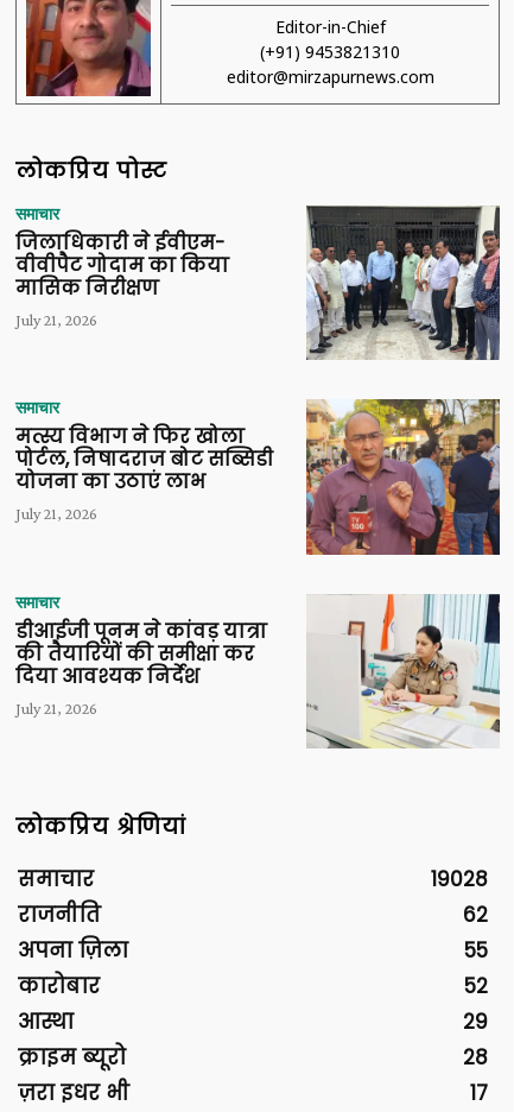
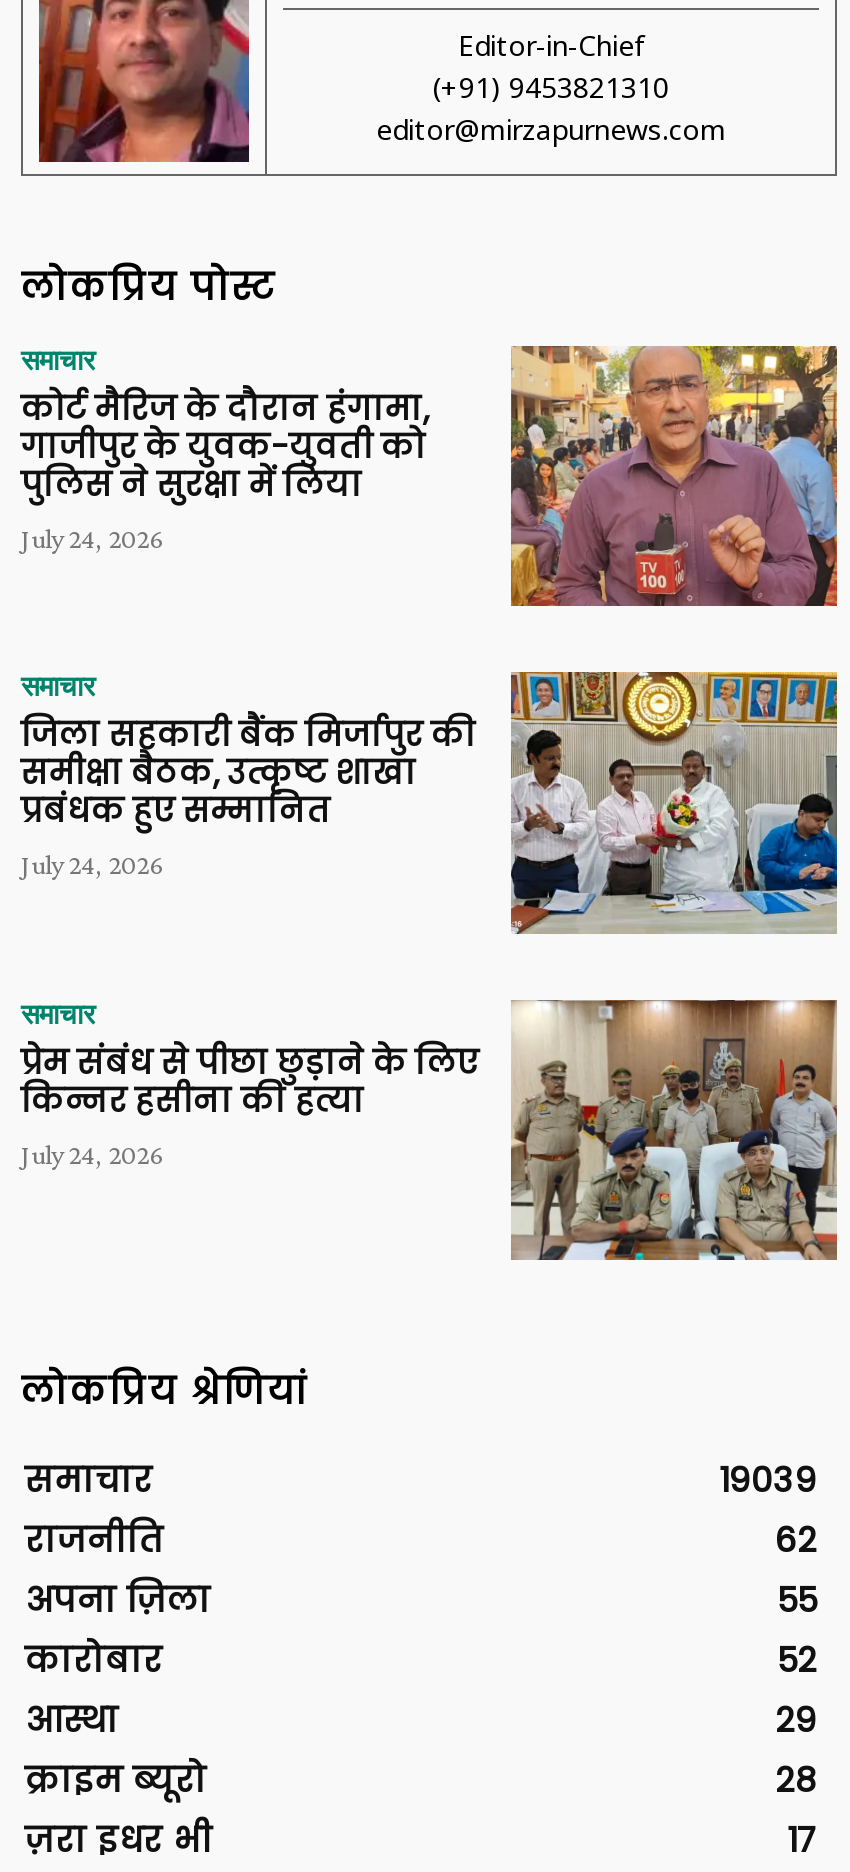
[306,204,501,361] [image] -> [509,344,839,608] [image]
[15,229,229,329] जिलाधिकारी ने ईवीएम- | वीवीपैट गोदाम का किया | मासिक निरीक्षण | July 21, 2026 -> [21,385,429,553] कोर्ट मैरिज के दौरान हंगामा, | गाजीपुर के युवक-युवती को | पुलिस ने सुरक्षा में लिया | July 24, 2026
[15,398,501,556] [image] | मत्स्य विभाग ने फिर खोला | पोर्टल, निषादराज बोट सब्सिडी | योजना का उठाएं लाभ | July 21, 2026 -> [21,670,839,934] [image] | जिला सहकारी बैंक मिर्जापुर की | समीक्षा बैठक, उत्कृष्ट शाखा | प्रबंधक हुए सम्मानित | July 24, 2026
[15,594,501,750] [image] | डीआईजी पूनम ने कांवड़ यात्रा | की तैयारियों की समीक्षा कर | दिया आवश्यक निर्देश | July 21, 2026 -> [21,998,839,1262] [image] | प्रेम संबंध से पीछा छुड़ाने के लिए | किन्नर हसीना की हत्या | July 24, 2026
[431,865,488,894] 19028 -> [719,1456,817,1504] 19039

